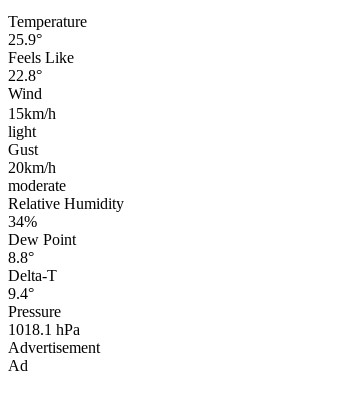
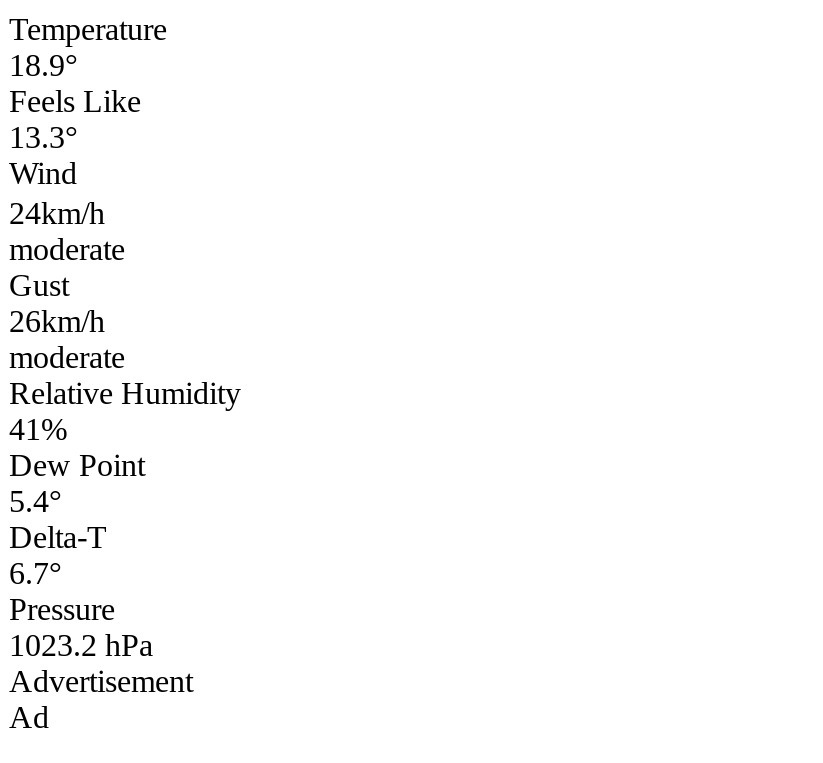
[8,30,42,47] 25.9° -> [9,47,77,81] 18.9°
[8,66,42,83] 22.8° -> [9,119,77,153] 13.3°
[8,104,56,139] 15km/h | light -> [9,195,125,265] 24km/h | moderate
[8,158,56,175] 20km/h -> [9,303,105,337] 26km/h
[8,212,37,229] 34% -> [9,411,67,445] 41%
[8,248,34,265] 8.8° -> [9,483,61,517] 5.4°
[8,284,34,301] 9.4° -> [9,555,61,589] 6.7°
[8,320,80,337] 1018.1 hPa -> [9,627,153,661] 1023.2 hPa

